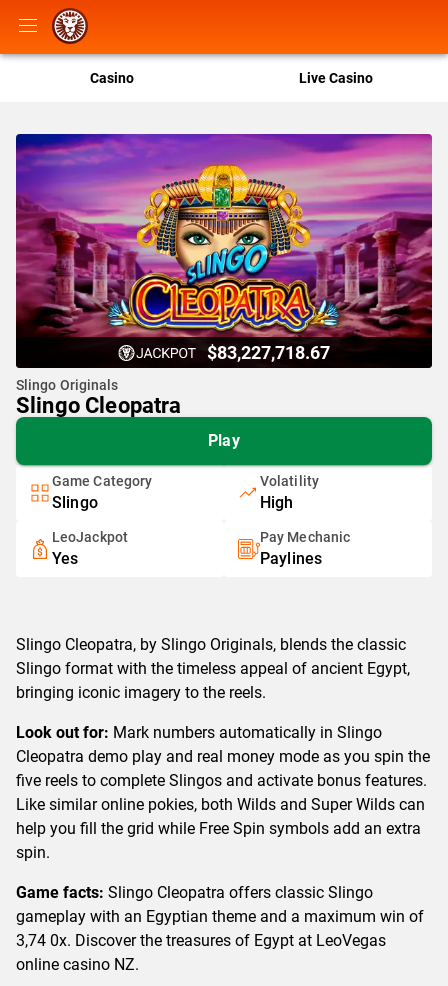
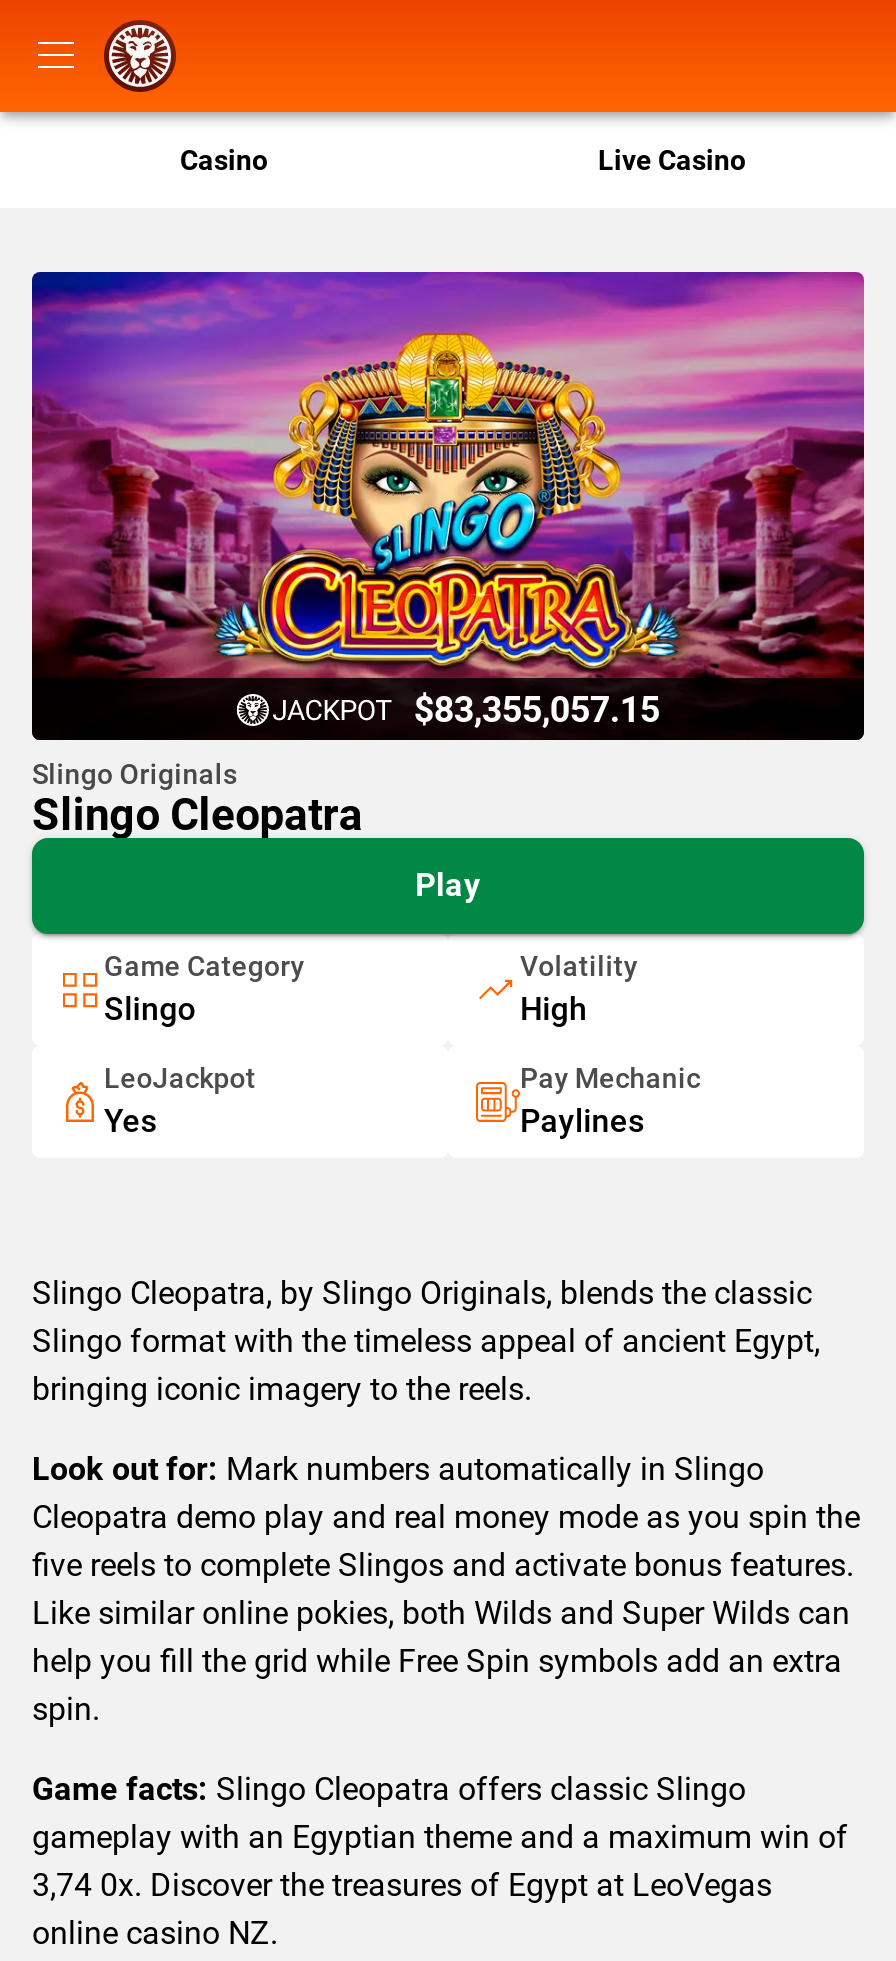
[207,342,330,363] $83,227,718.67 -> [414,688,660,730] $83,355,057.15

